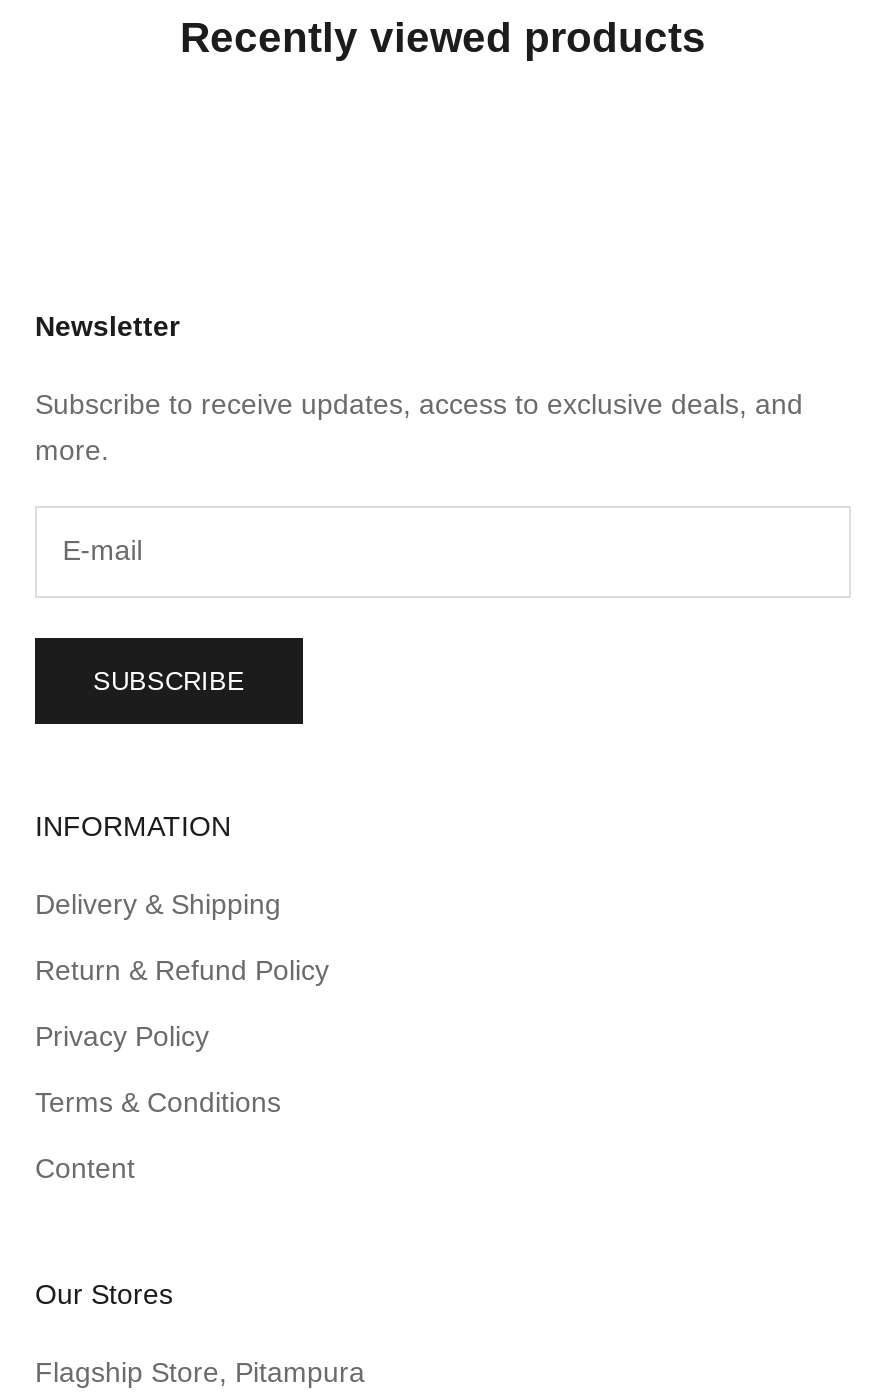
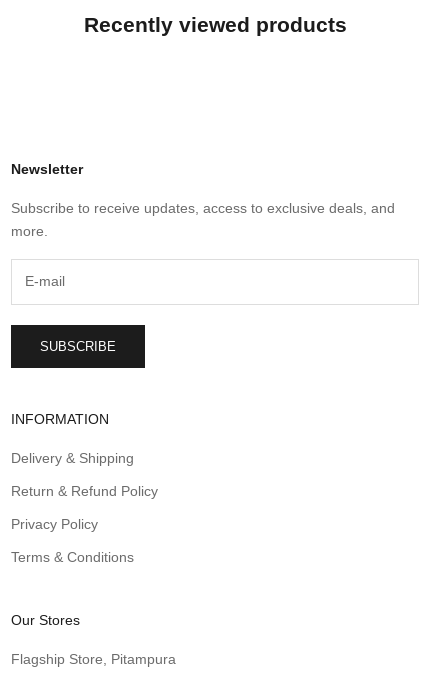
[35,1153,135,1185] Content -> none

